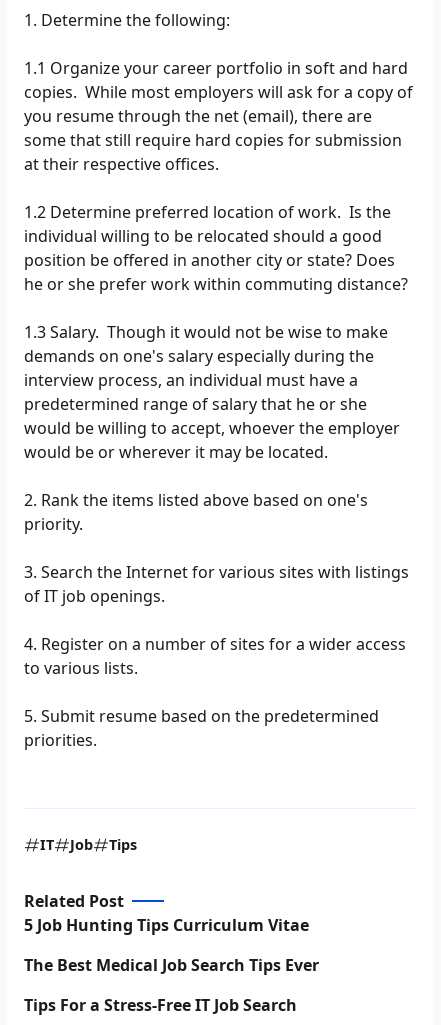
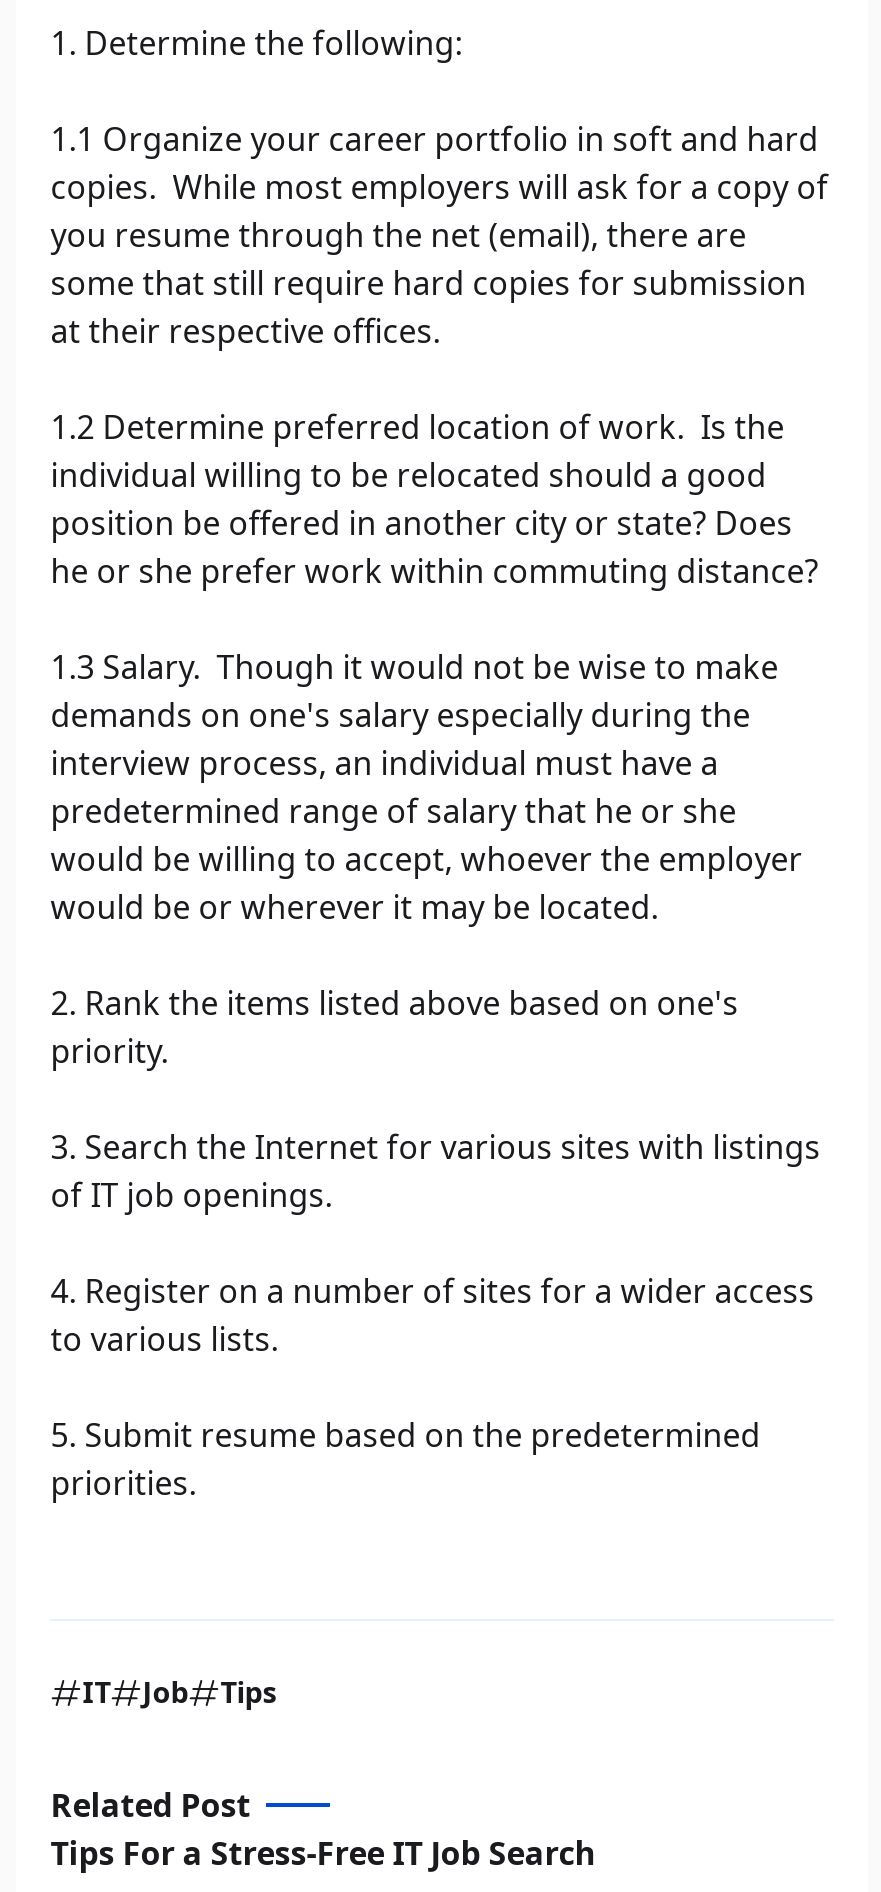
[24,914,319,976] 5 Job Hunting Tips Curriculum Vitae | The Best Medical Job Search Tips Ever -> none

